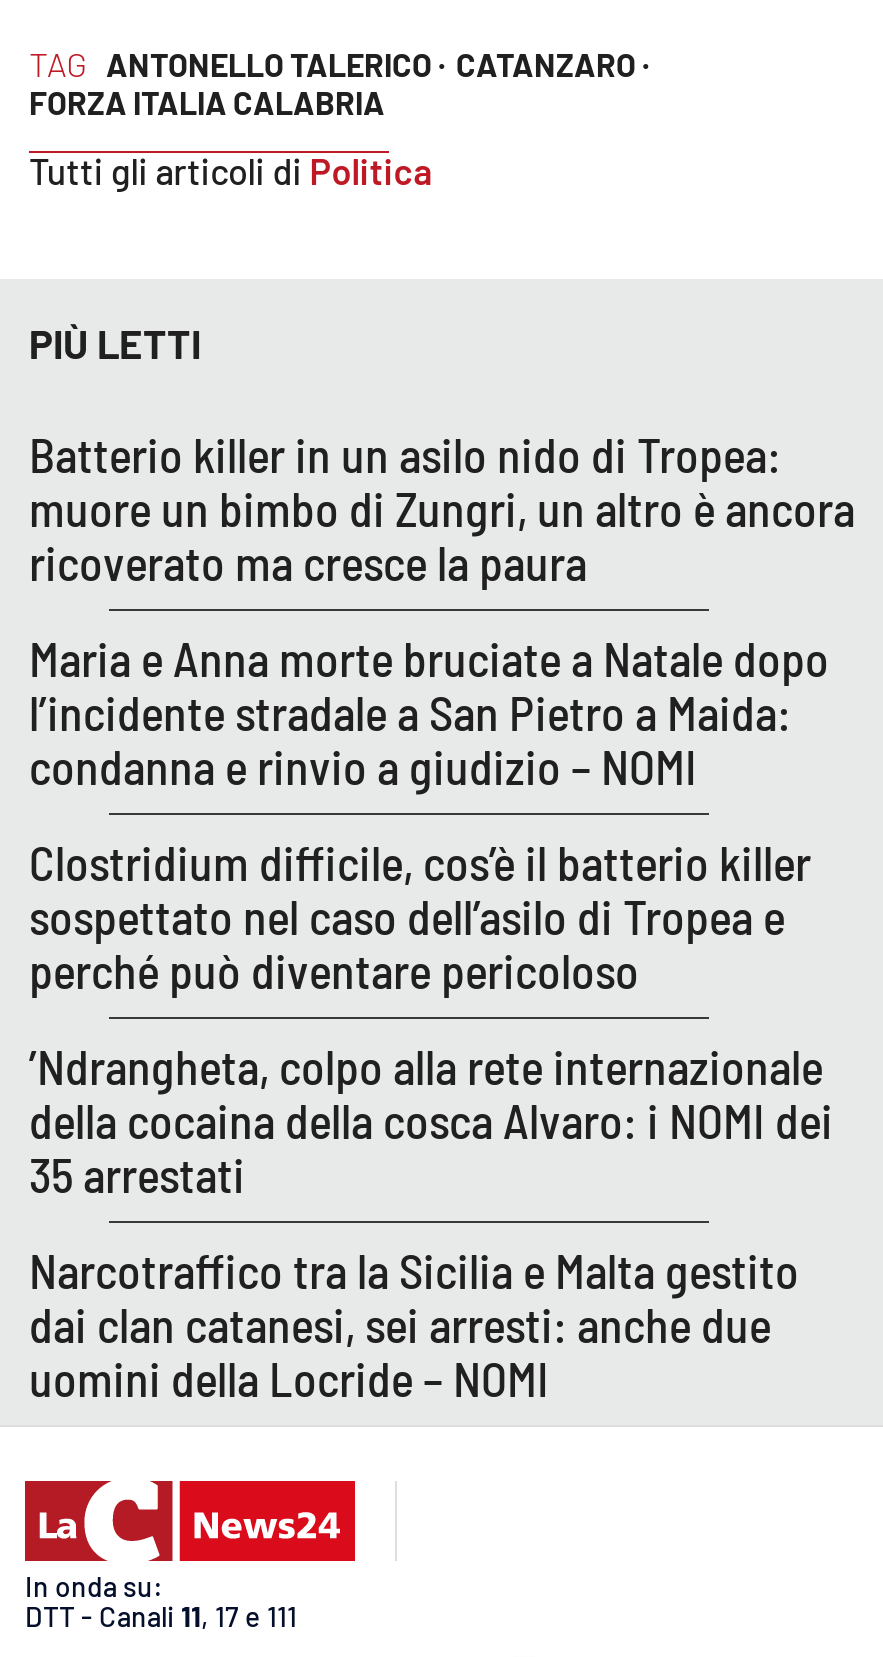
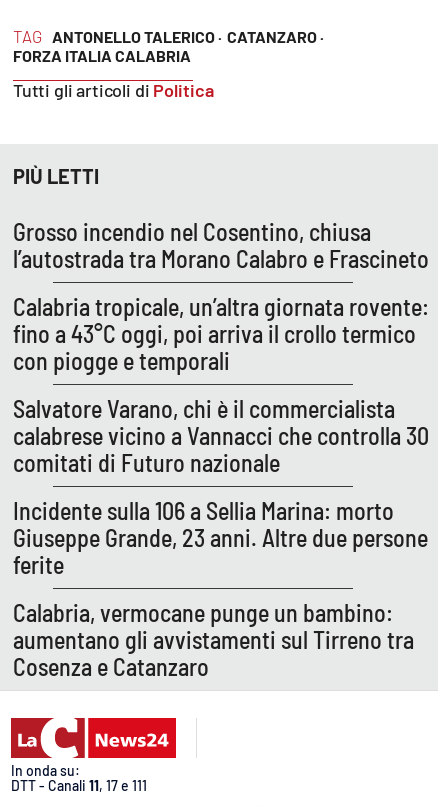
[29,425,855,591] Batterio killer in un asilo nido di Tropea: | muore un bimbo di Zungri, un altro è ancora | ricoverato ma cresce la paura -> [13,217,429,273] Grosso incendio nel Cosentino, chiusa | l’autostrada tra Morano Calabro e Frascineto
[29,629,829,795] Maria e Anna morte bruciate a Natale dopo | l’incidente stradale a San Pietro a Maida: | condanna e rinvio a giudizio – NOMI -> [13,292,429,375] Calabria tropicale, un’altra giornata rovente: | fino a 43°C oggi, poi arriva il crollo termico | con piogge e temporali
[29,833,811,999] Clostridium difficile, cos’è il batterio killer | sospettato nel caso dell’asilo di Tropea e | perché può diventare pericoloso -> [13,394,429,477] Salvatore Varano, chi è il commercialista | calabrese vicino a Vannacci che controlla 30 | comitati di Futuro nazionale
[29,1037,833,1203] ’Ndrangheta, colpo alla rete internazionale | della cocaina della cosca Alvaro: i NOMI dei | 35 arrestati -> [13,496,428,579] Incidente sulla 106 a Sellia Marina: morto | Giuseppe Grande, 23 anni. Altre due persone | ferite
[29,1241,799,1407] Narcotraffico tra la Sicilia e Malta gestito | dai clan catanesi, sei arresti: anche due | uomini della Locride – NOMI -> [13,598,414,681] Calabria, vermocane punge un bambino: | aumentano gli avvistamenti sul Tirreno tra | Cosenza e Catanzaro

